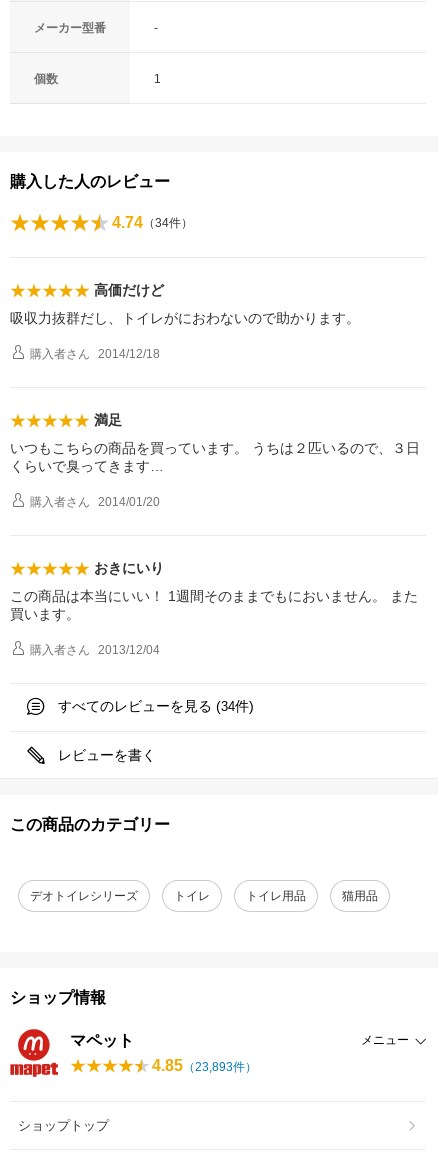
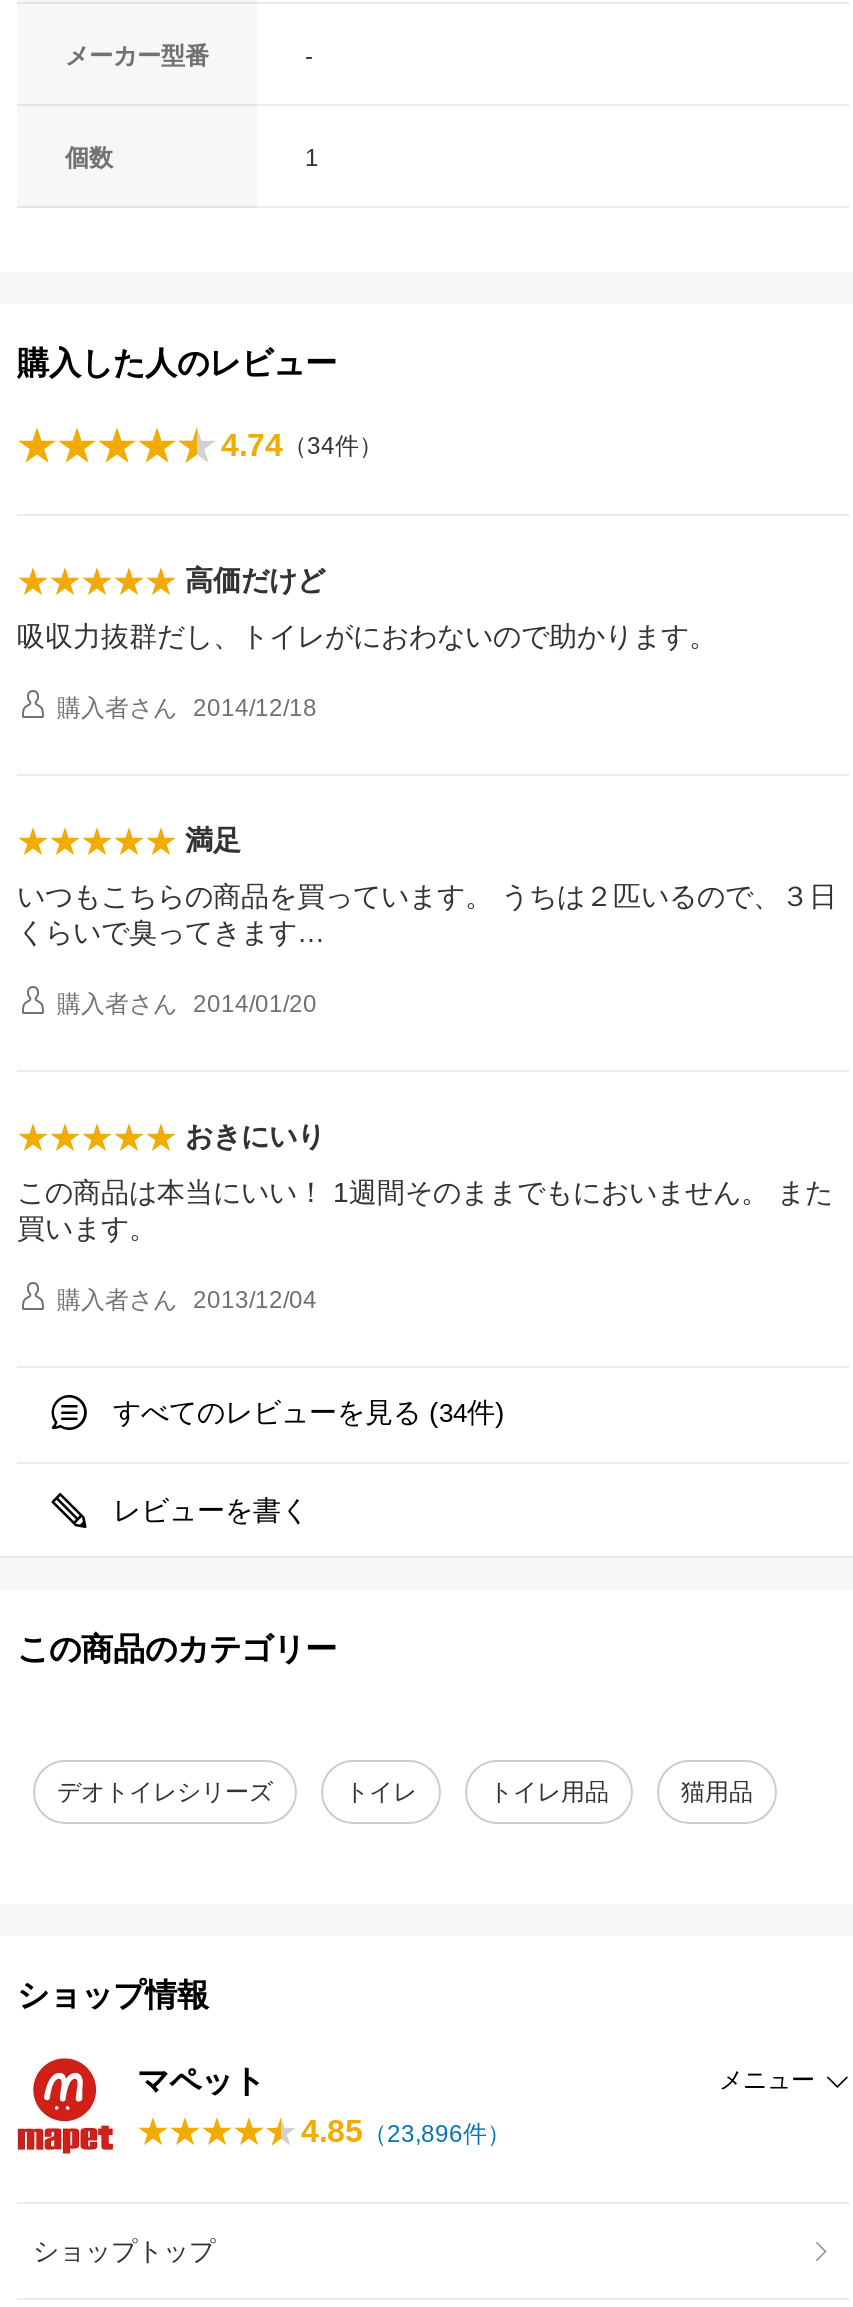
[152,1057,257,1074] 4.85（23,893件） -> [301,2114,511,2148] 4.85（23,896件）

